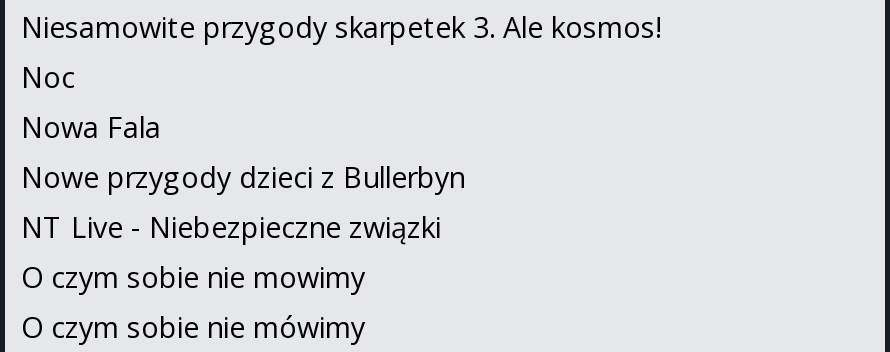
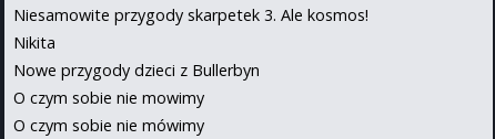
[21,58,161,146] Noc | Nowa Fala -> [13,32,55,53] Nikita
[21,208,441,246] NT Live - Niebezpieczne związki -> none

